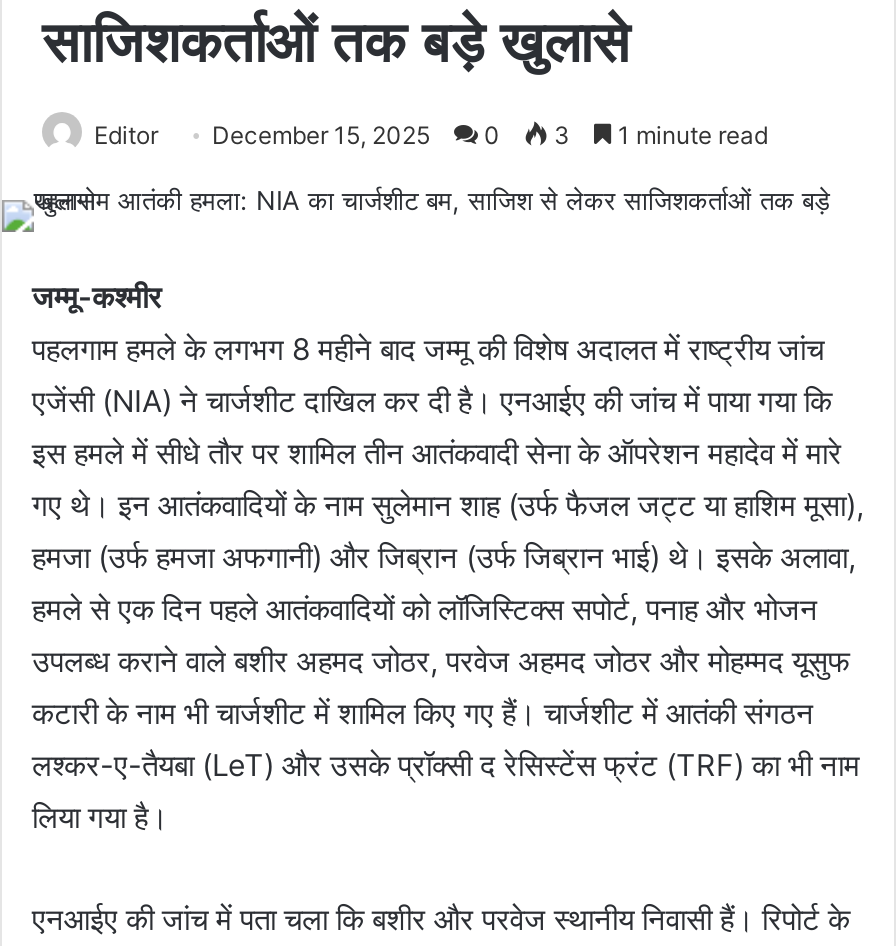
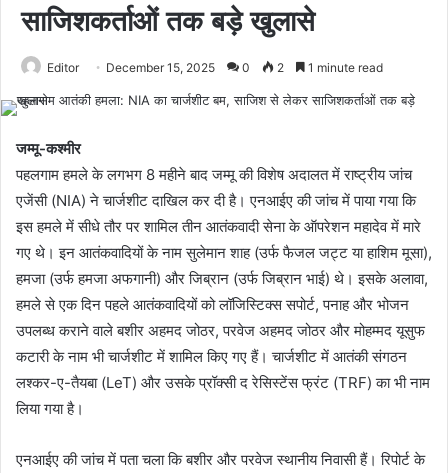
[94,120,768,150] Editor December 15, 2025 0 3 1 minute read -> [47,60,383,75] Editor December 15, 2025 0 2 1 minute read

